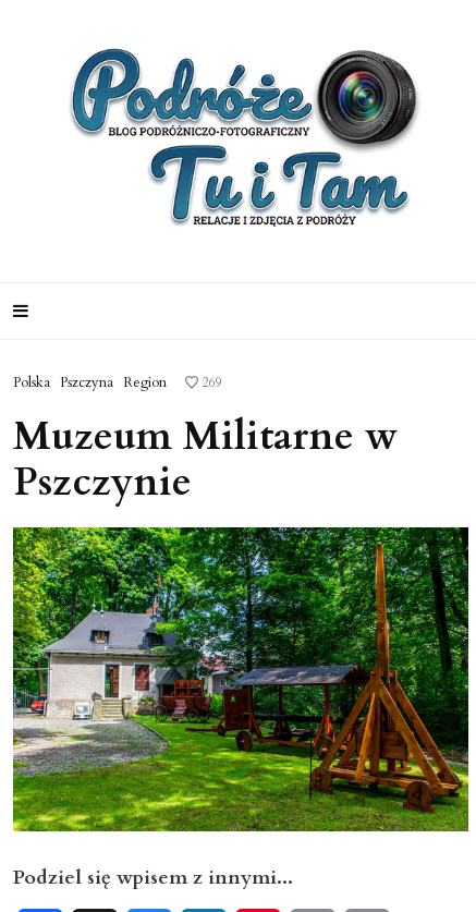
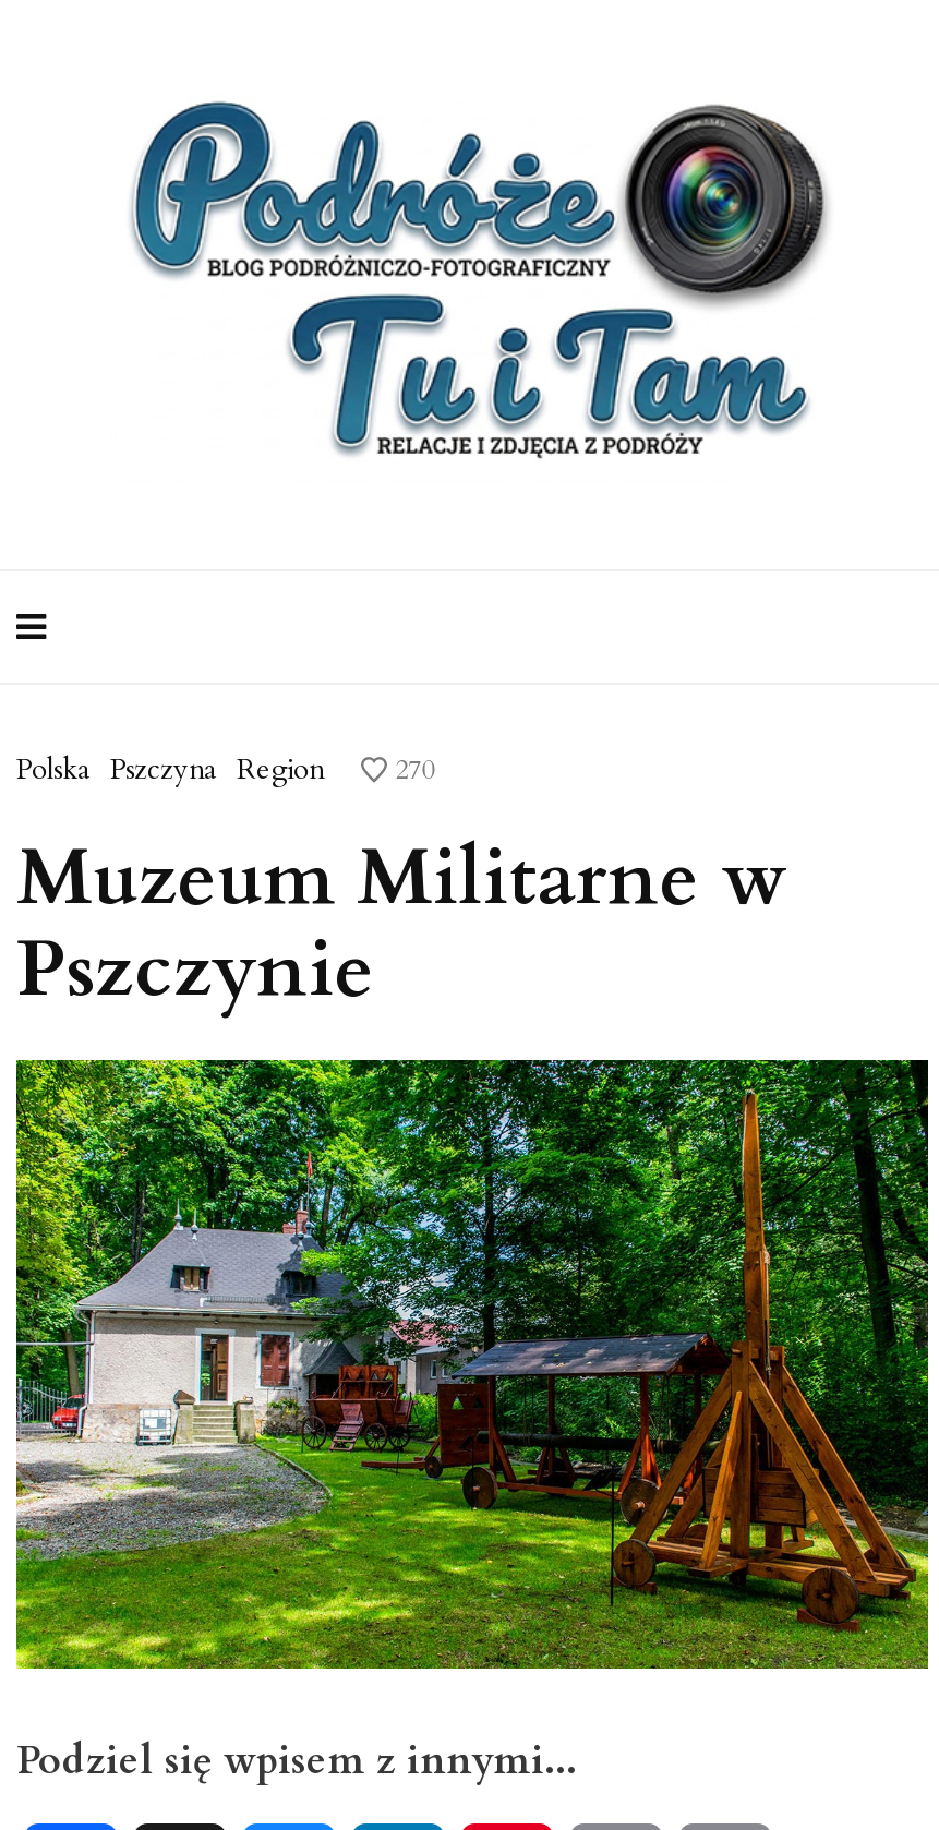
[202,374,222,391] 269 -> [395,752,435,787] 270

